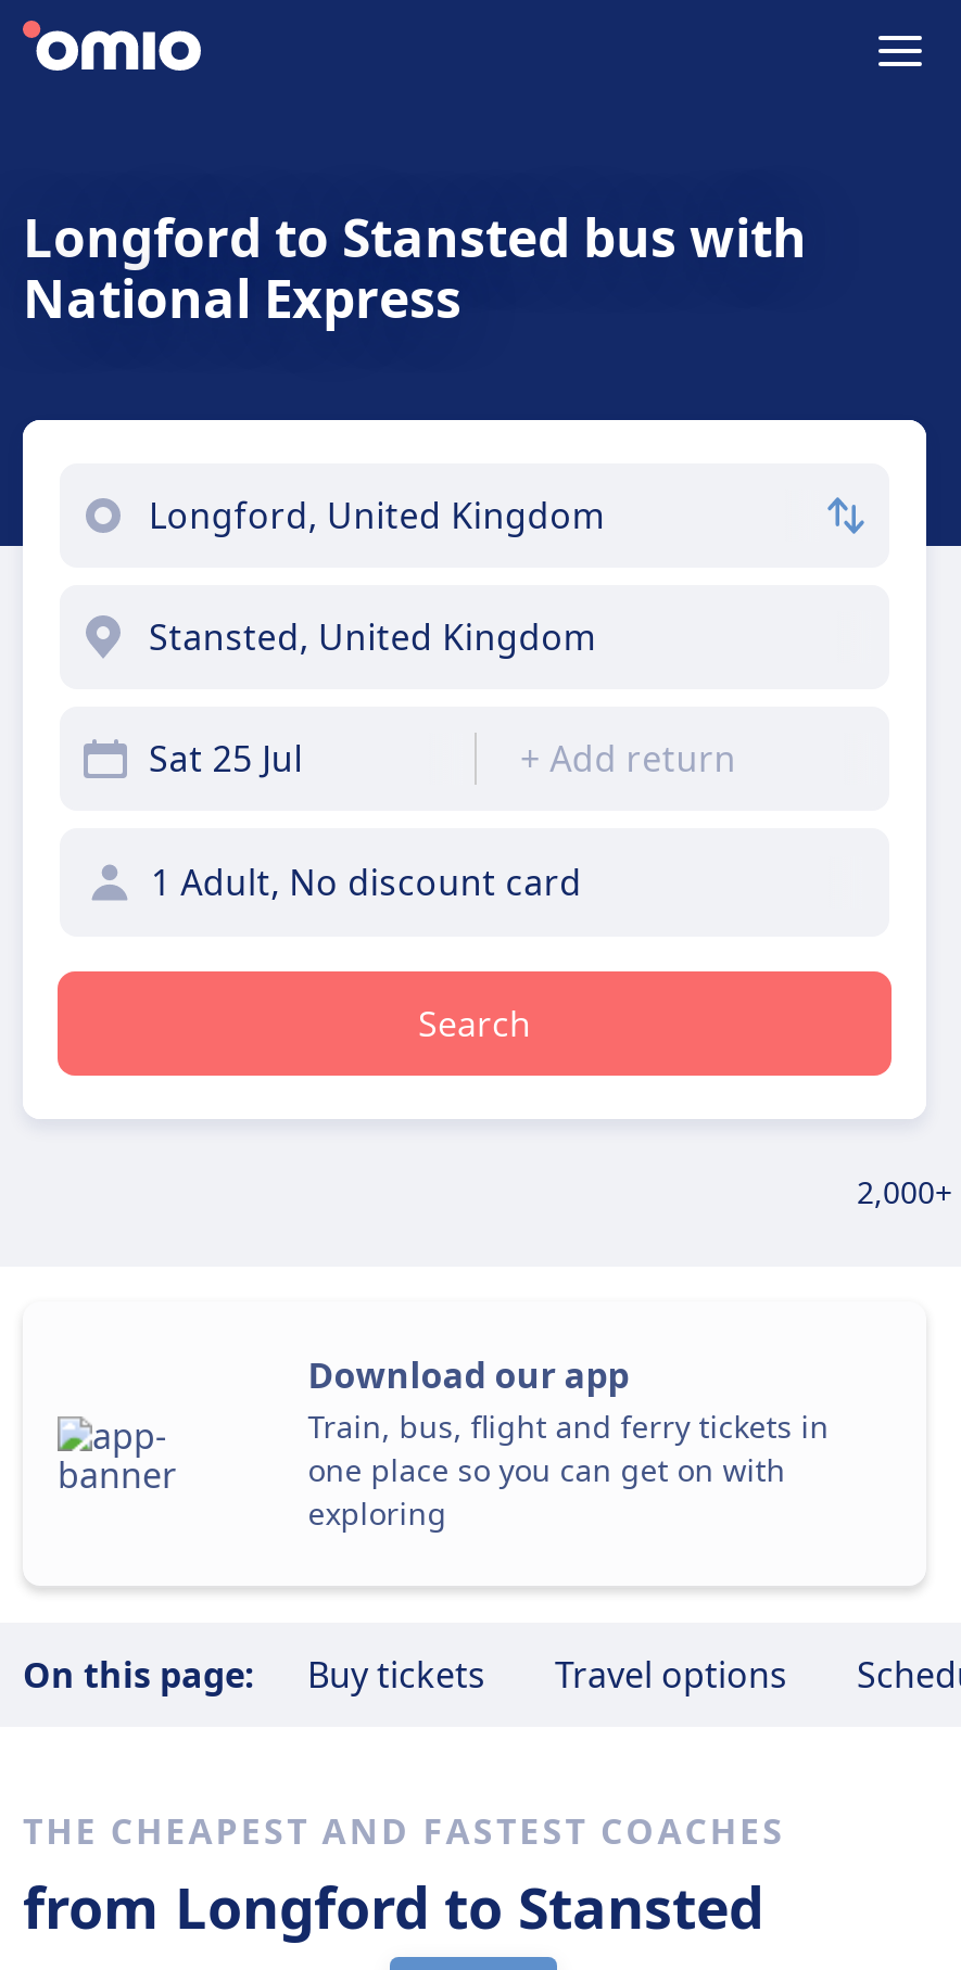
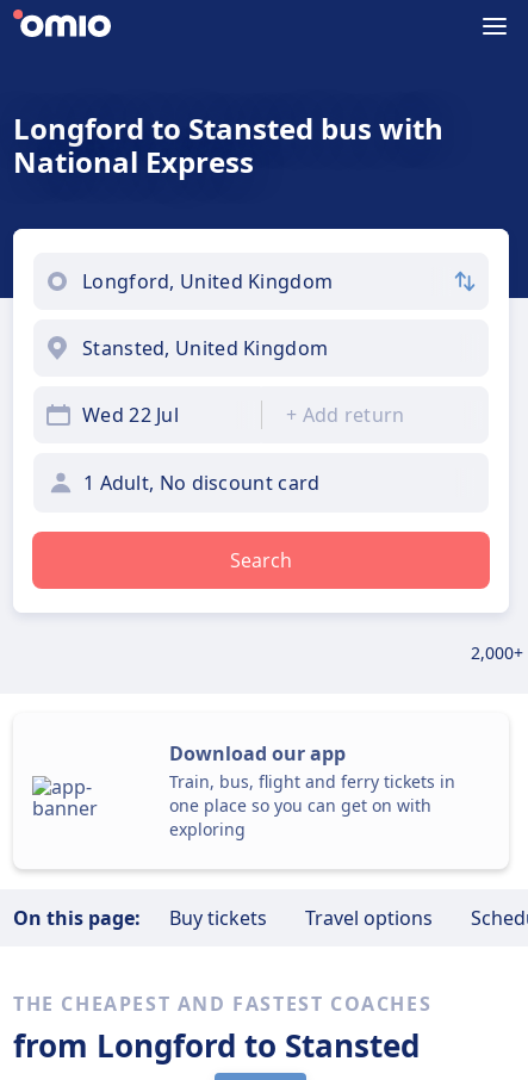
[149,735,303,783] Sat 25 Jul -> [82,402,179,428] Wed 22 Jul

